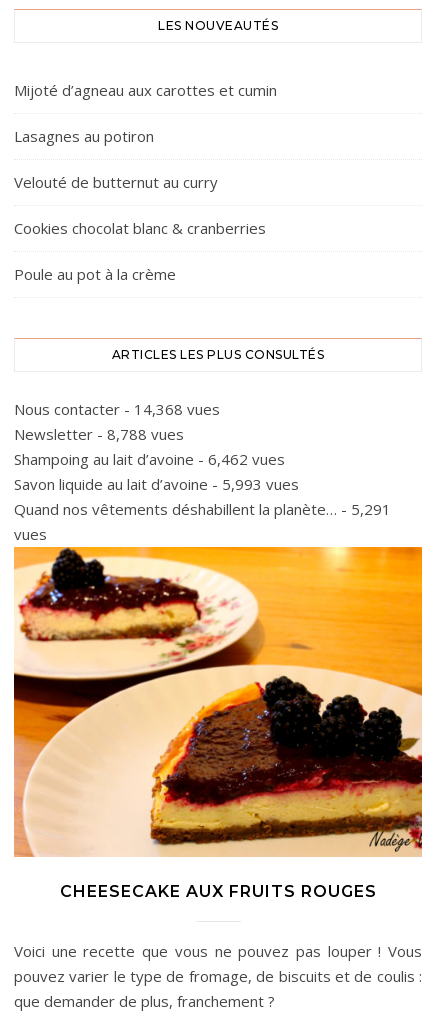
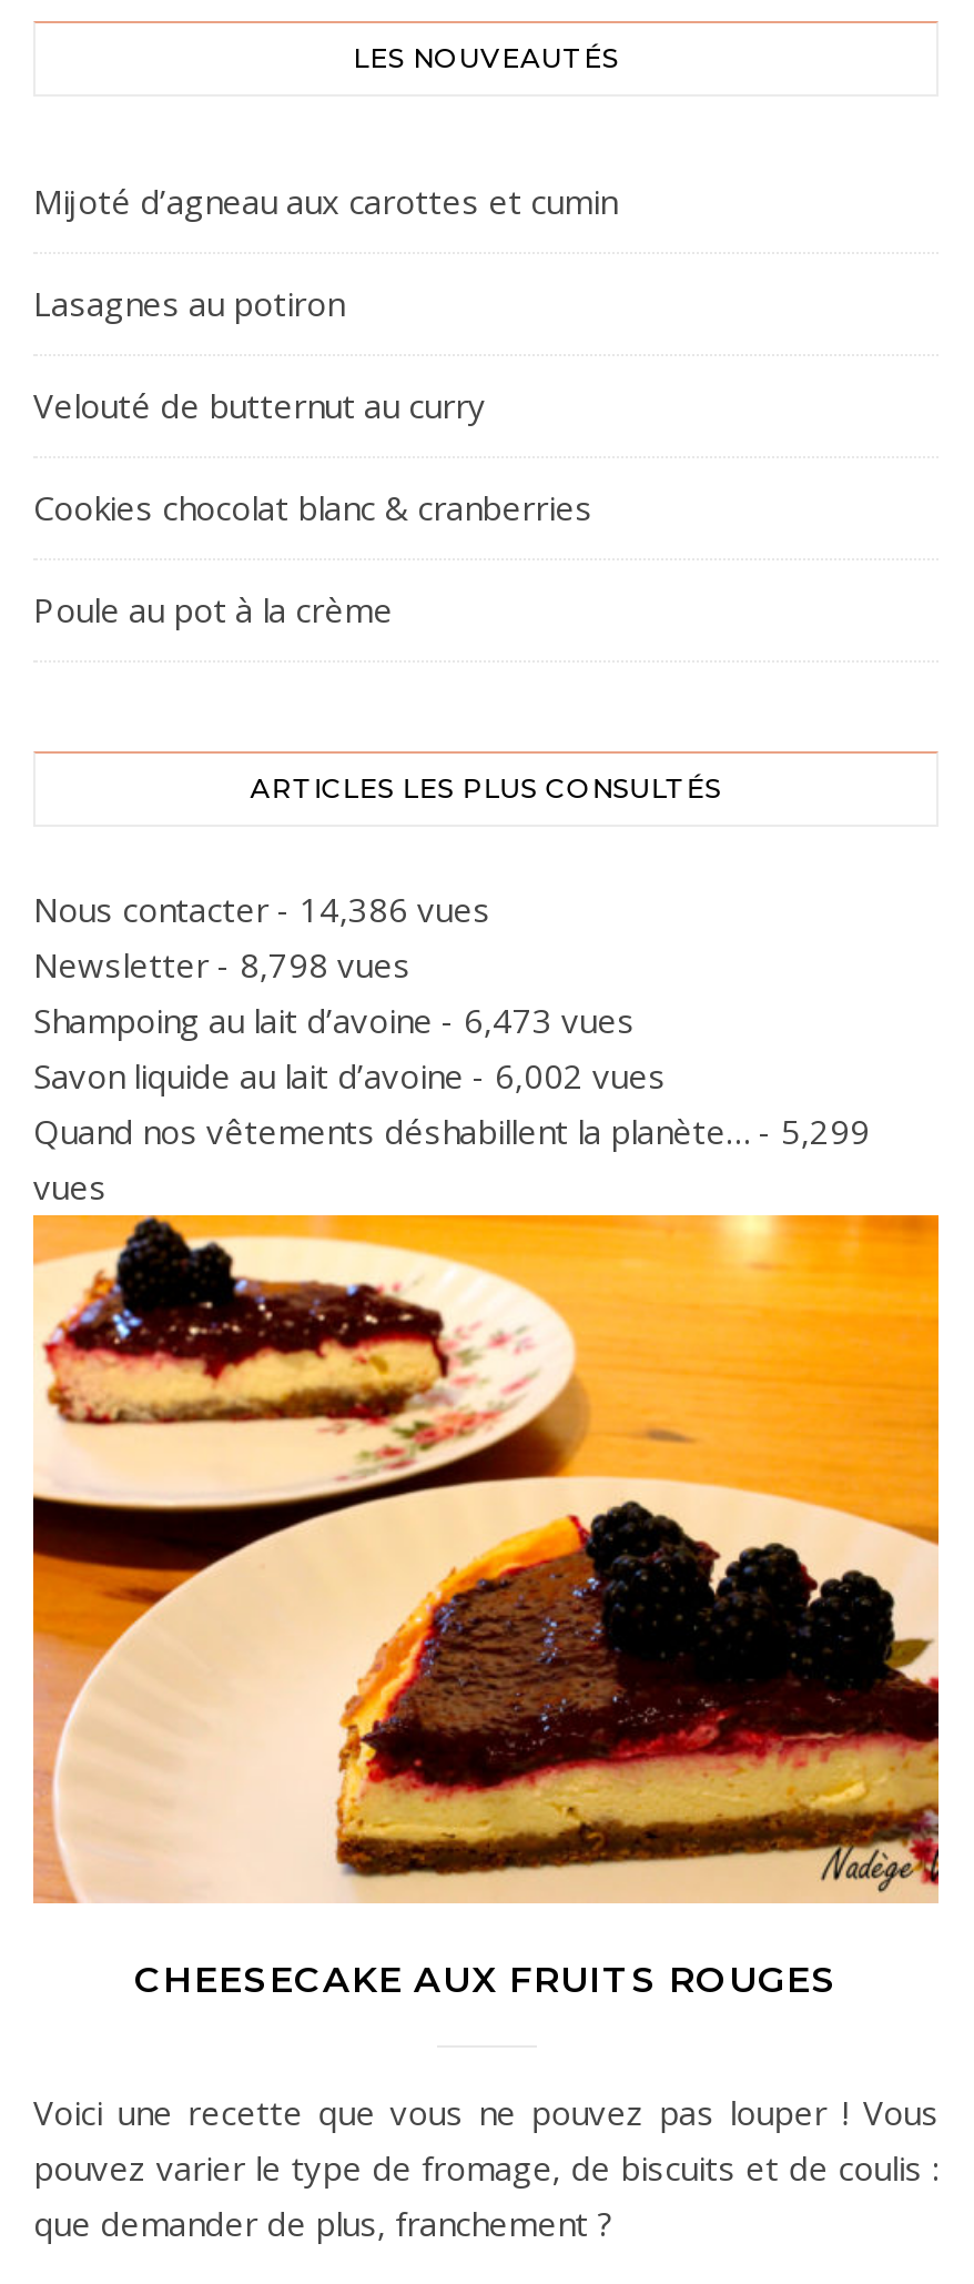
[14,399,220,419] Nous contacter - 14,368 vues -> [33,887,490,931] Nous contacter - 14,386 vues
[14,424,184,444] Newsletter - 8,788 vues -> [33,942,410,987] Newsletter - 8,798 vues
[14,449,285,469] Shampoing au lait d’avoine - 6,462 vues -> [33,998,635,1042] Shampoing au lait d’avoine - 6,473 vues
[14,474,299,494] Savon liquide au lait d’avoine - 5,993 vues -> [33,1053,666,1098] Savon liquide au lait d’avoine - 6,002 vues
[14,499,391,519] Quand nos vêtements déshabillent la planète… - 5,291 -> [33,1109,870,1153] Quand nos vêtements déshabillent la planète… - 5,299

